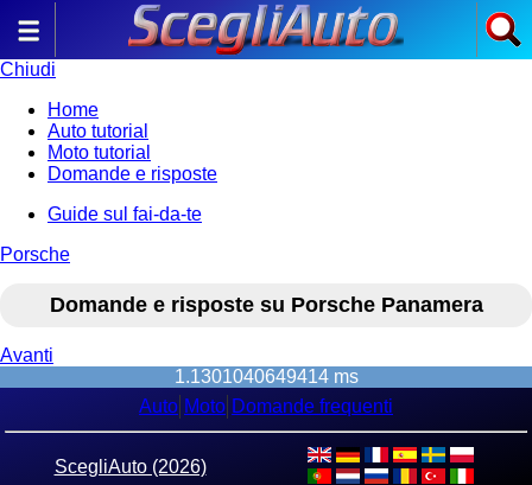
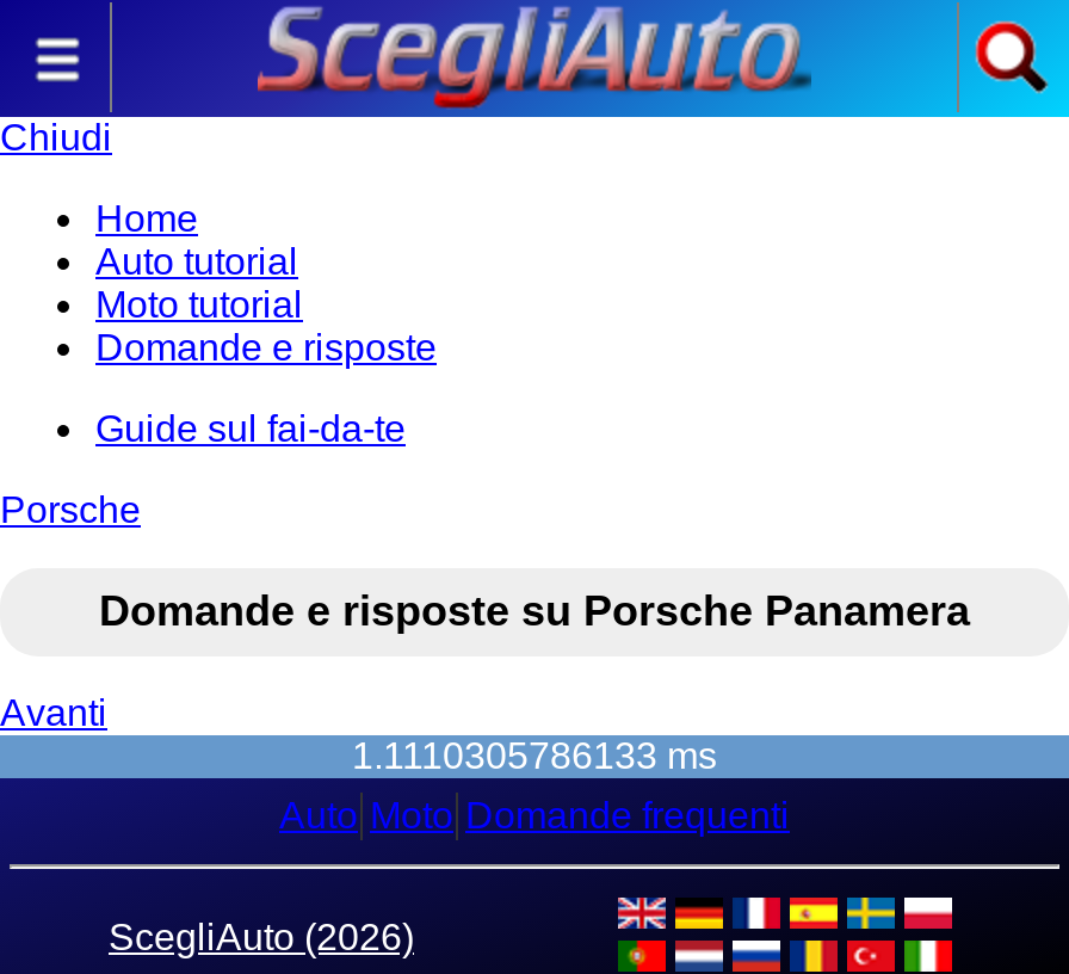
[174,366,358,386] 1.1301040649414 ms -> [352,735,717,776] 1.1110305786133 ms

